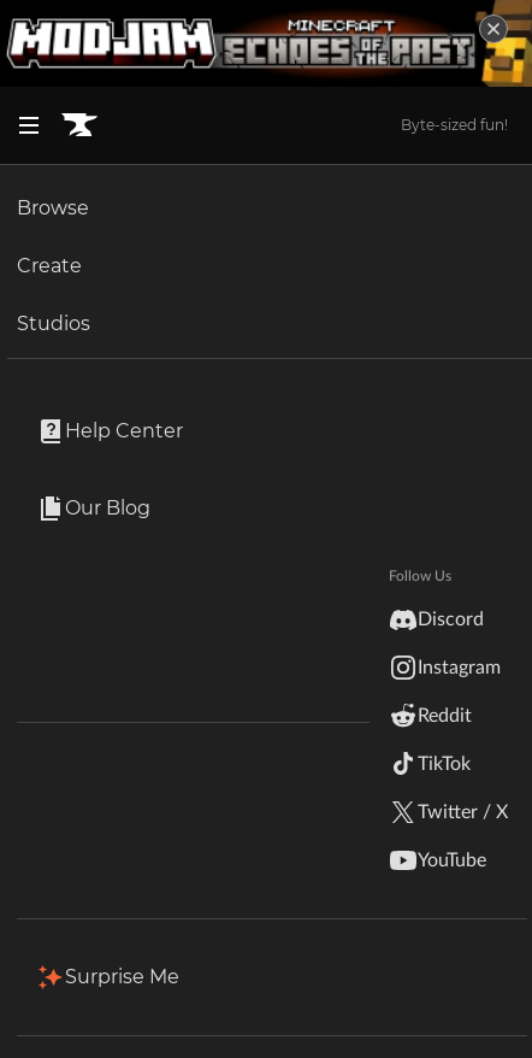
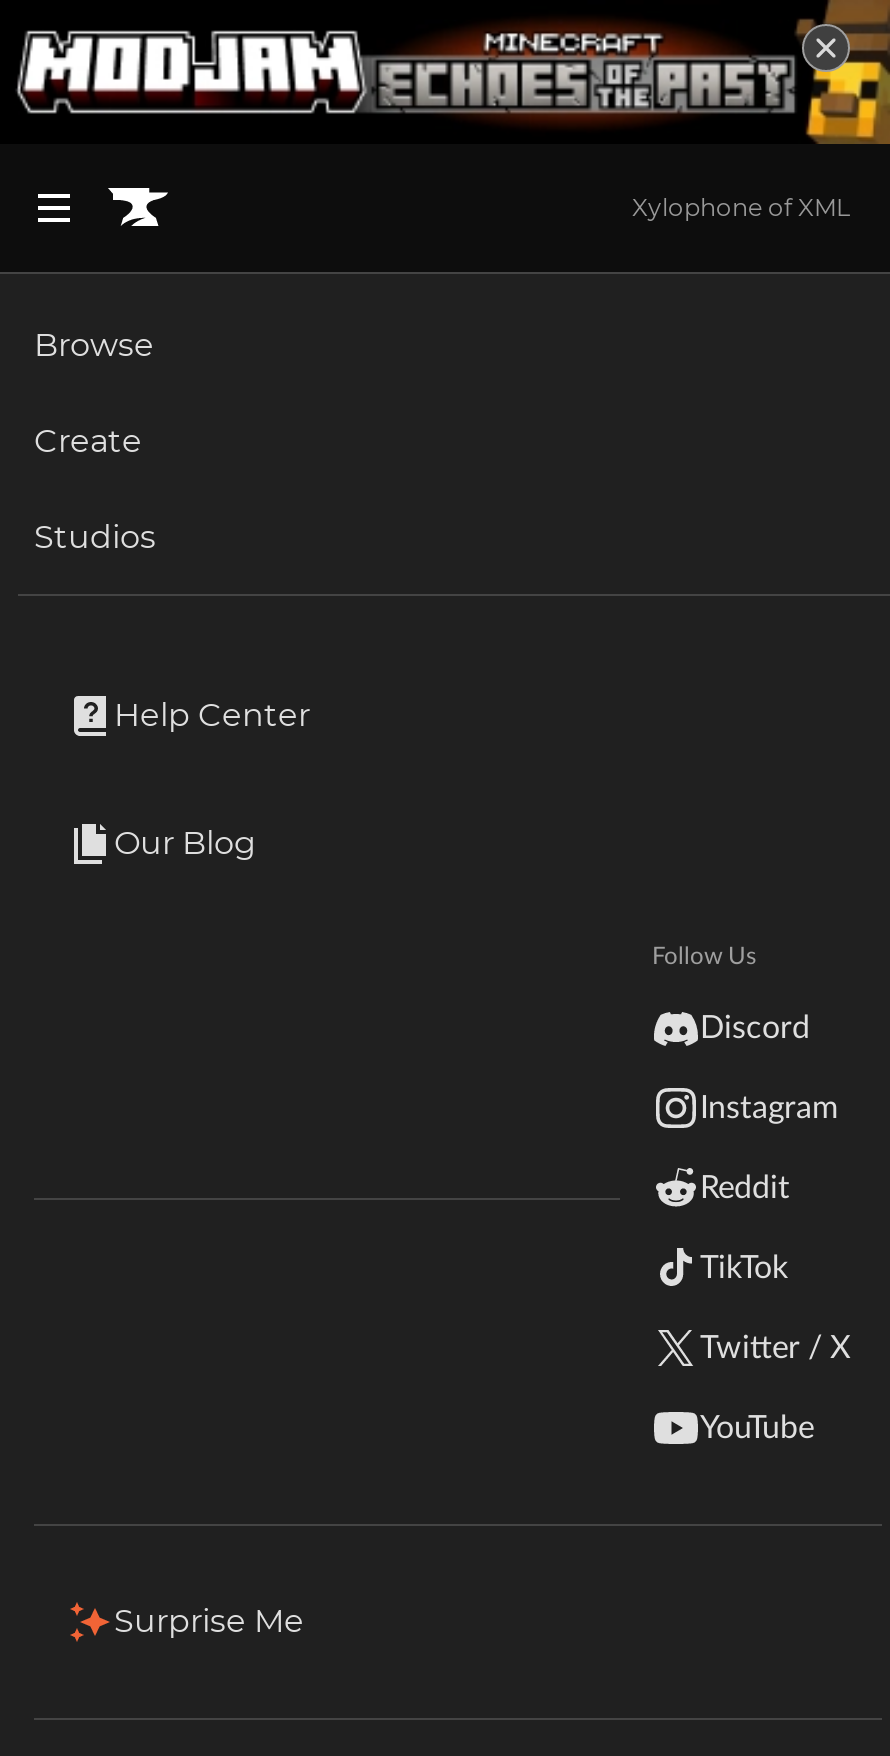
[401,115,508,133] Byte-sized fun! -> [632,191,850,221] Xylophone of XML

